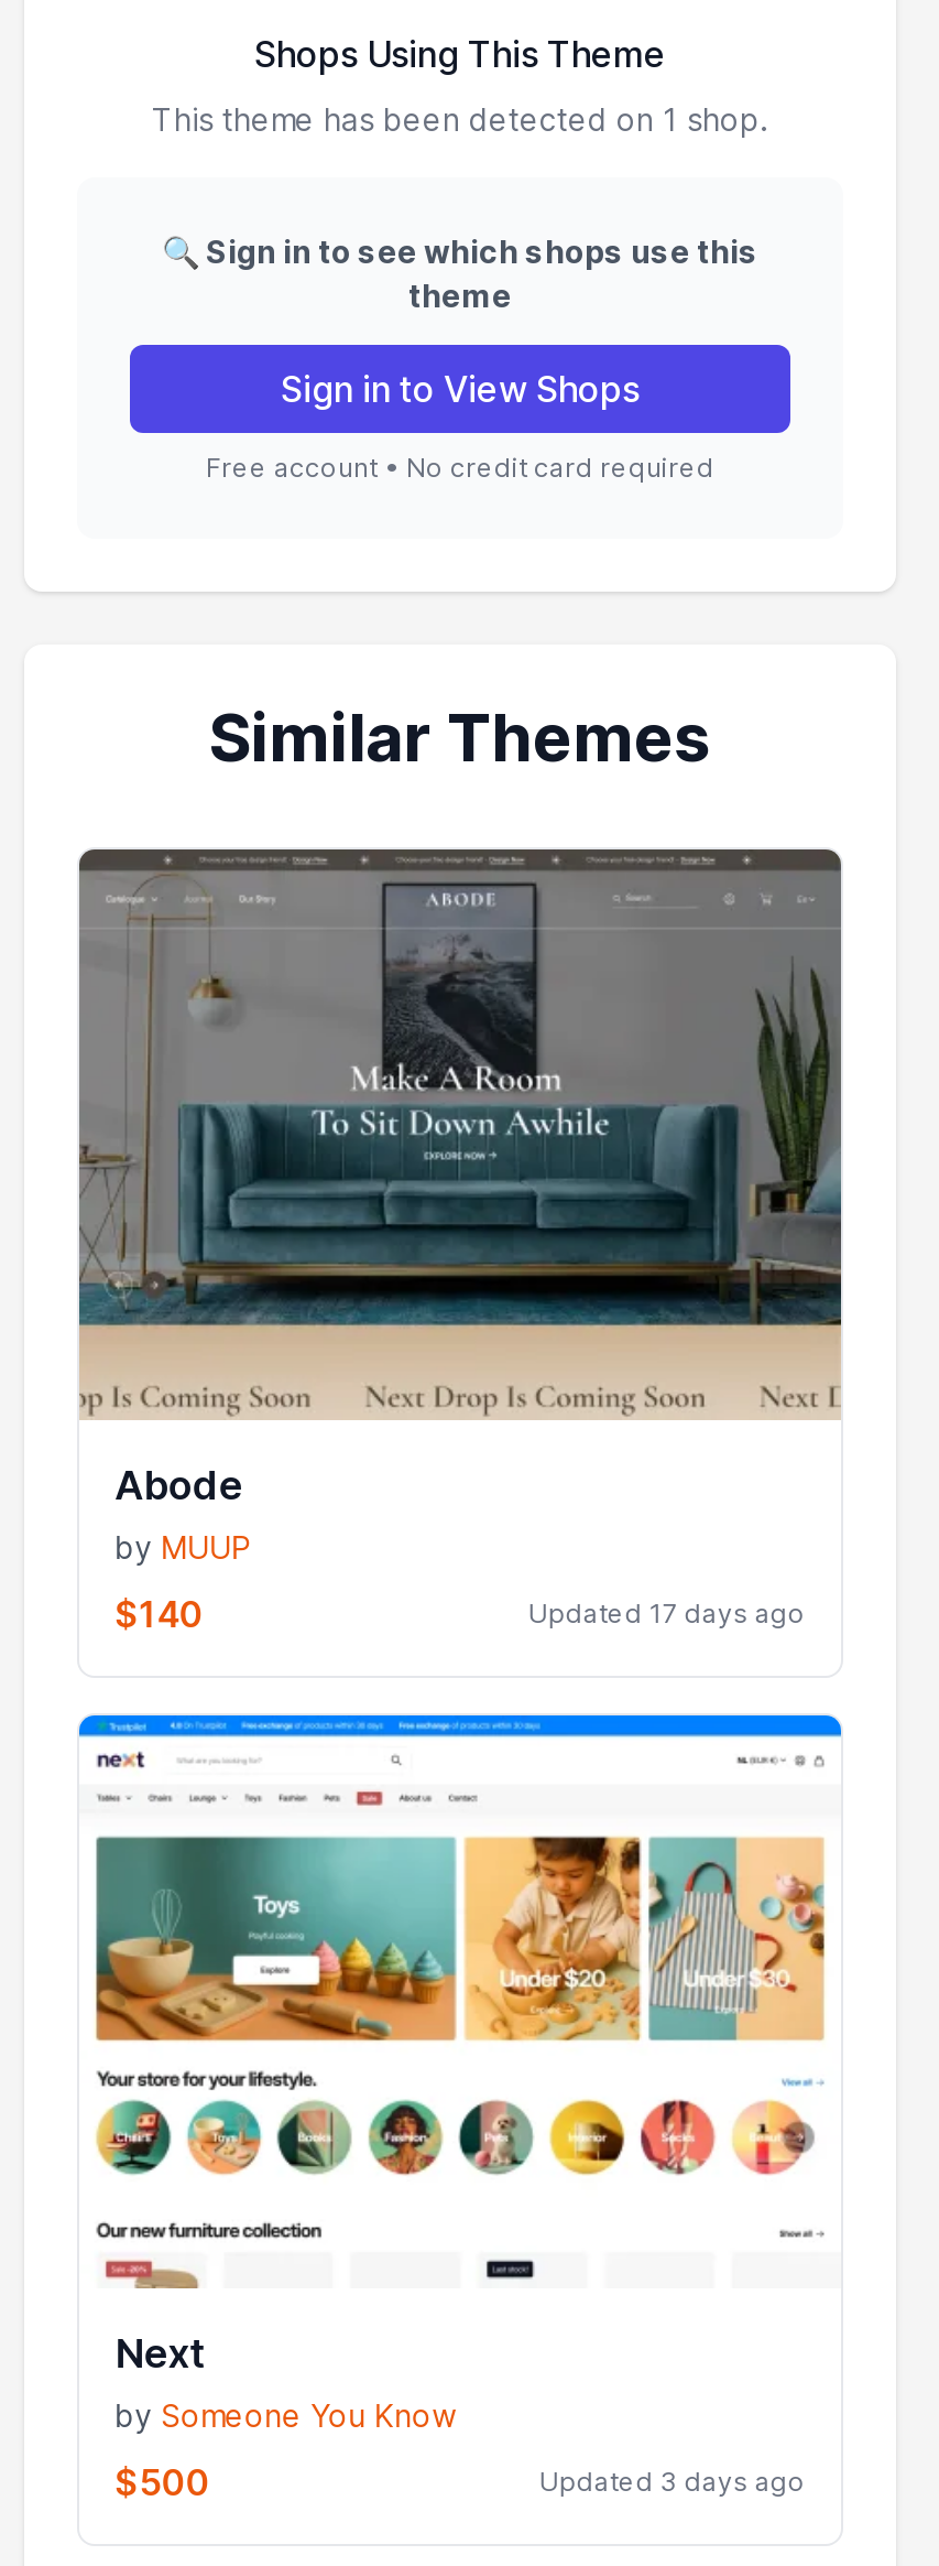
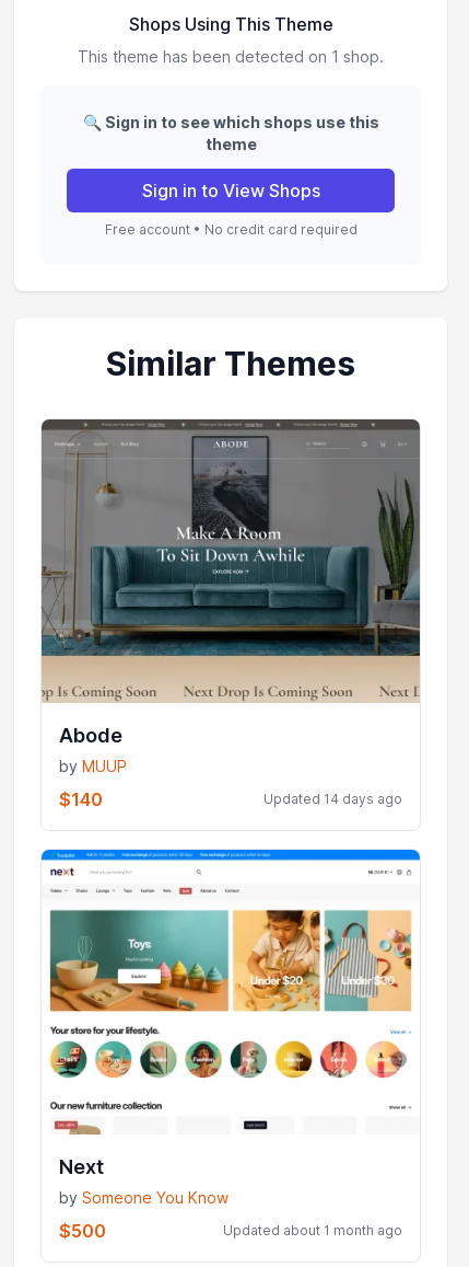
[528,1597,806,1630] Updated 17 days ago -> [263,791,402,807] Updated 14 days ago
[539,2464,806,2497] Updated 3 days ago -> [223,1222,402,1238] Updated about 1 month ago

